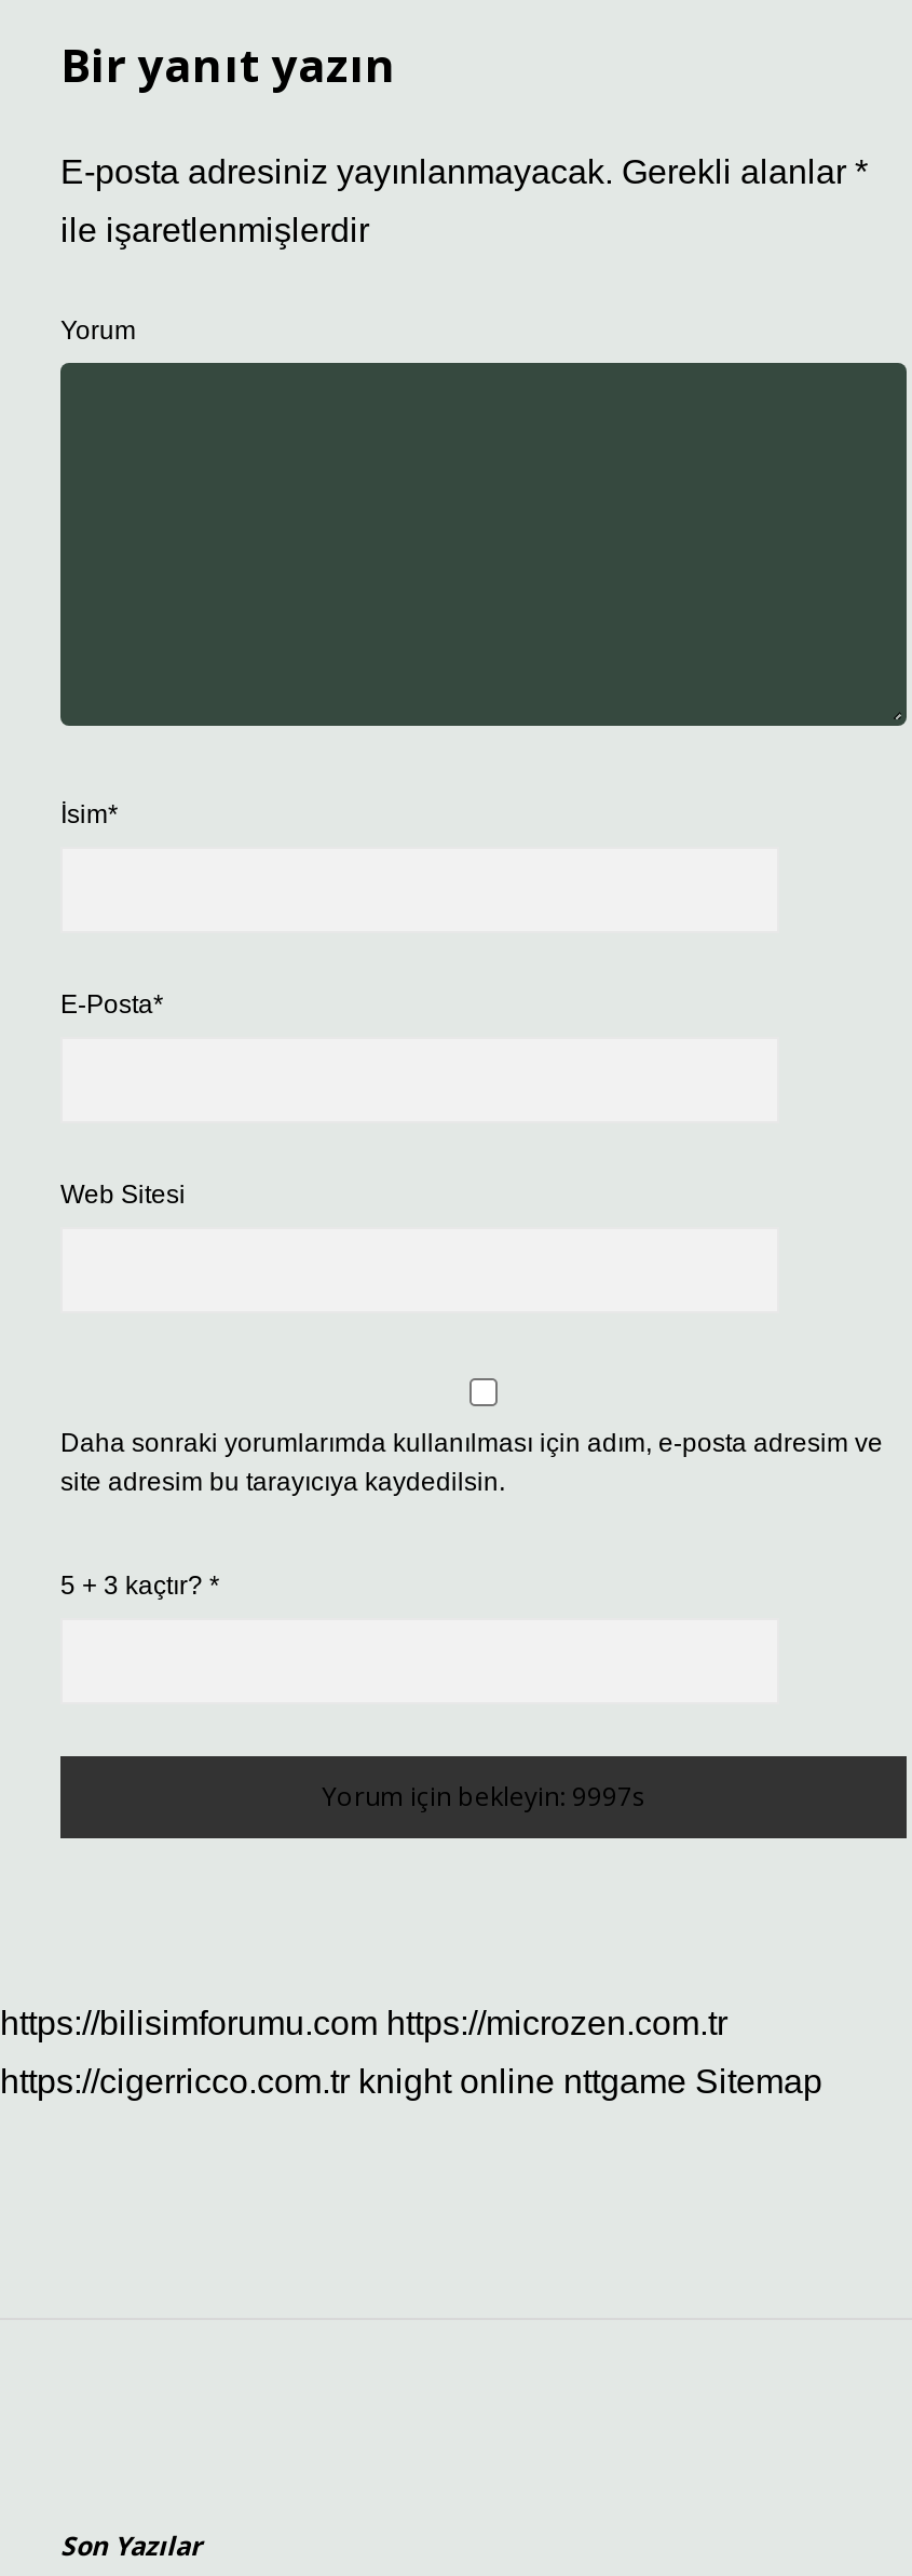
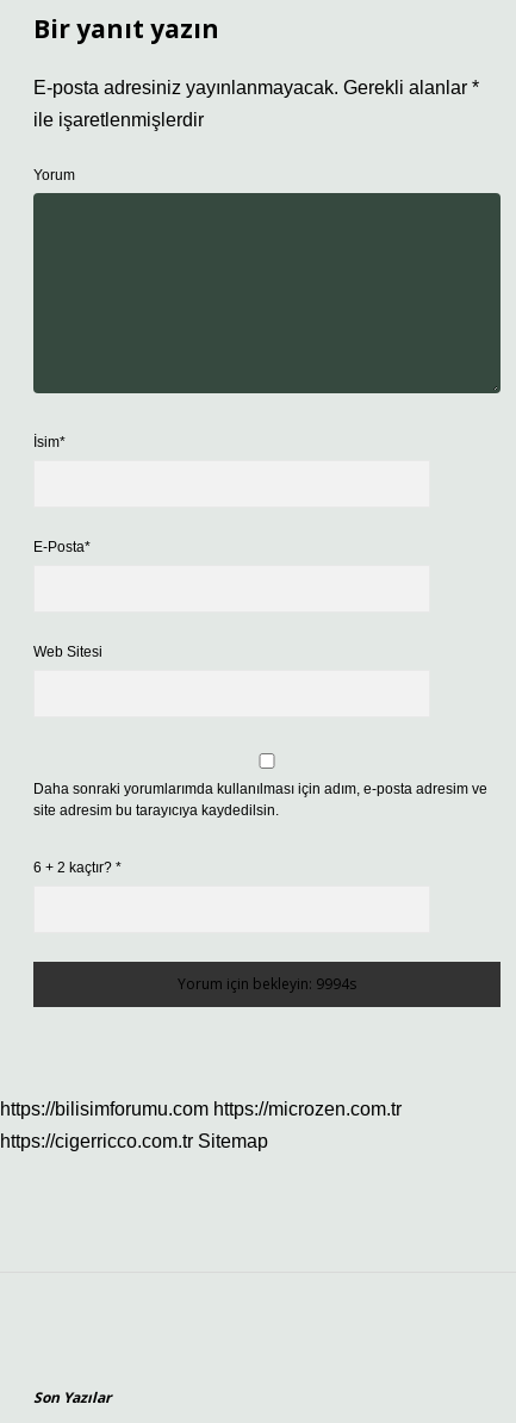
[60,1570,220,1601] 5 + 3 kaçtır? * -> [33,859,122,876] 6 + 2 kaçtır? *
[0,2063,822,2100] https://cigerricco.com.tr knight online nttgame Sitemap -> [0,1131,268,1151] https://cigerricco.com.tr Sitemap

